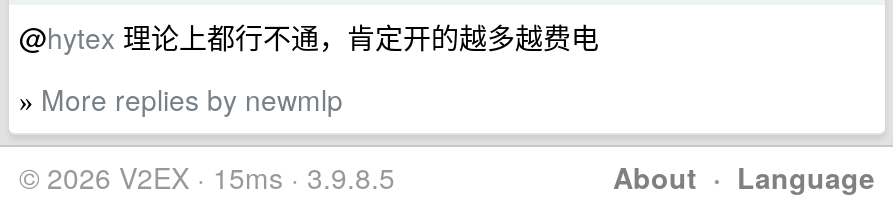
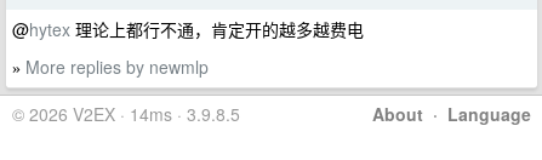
[19,157,395,197] © 2026 V2EX · 15ms · 3.9.8.5 -> [12,102,240,126] © 2026 V2EX · 14ms · 3.9.8.5

